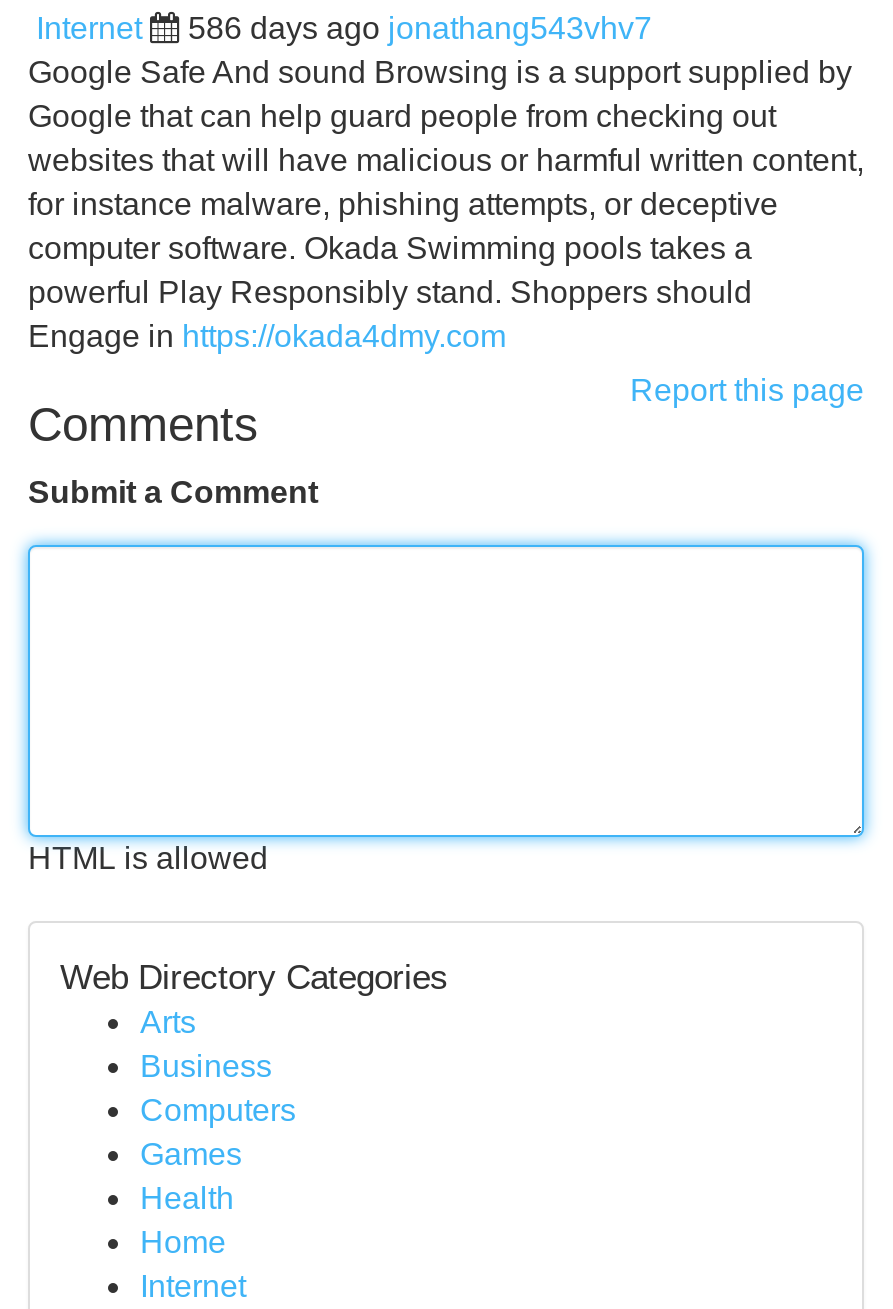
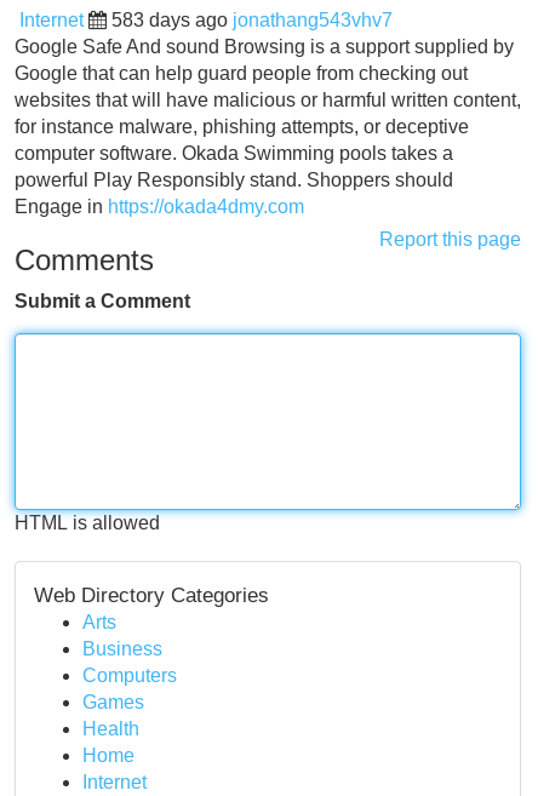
[188,11,652,45] 586 days ago jonathang543vhv7 -> [111,10,393,30] 583 days ago jonathang543vhv7

